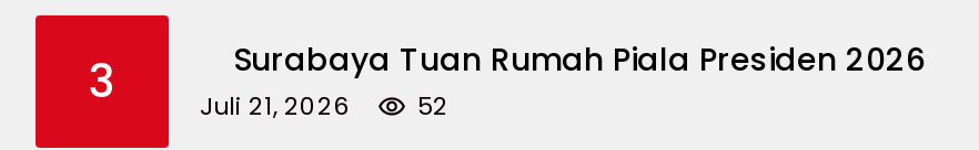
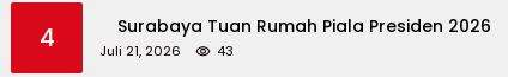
[89,50,115,112] 3 -> [39,21,55,54] 4
[200,89,448,124] Juli 21, 2026 52 -> [99,42,234,61] Juli 21, 2026 43

